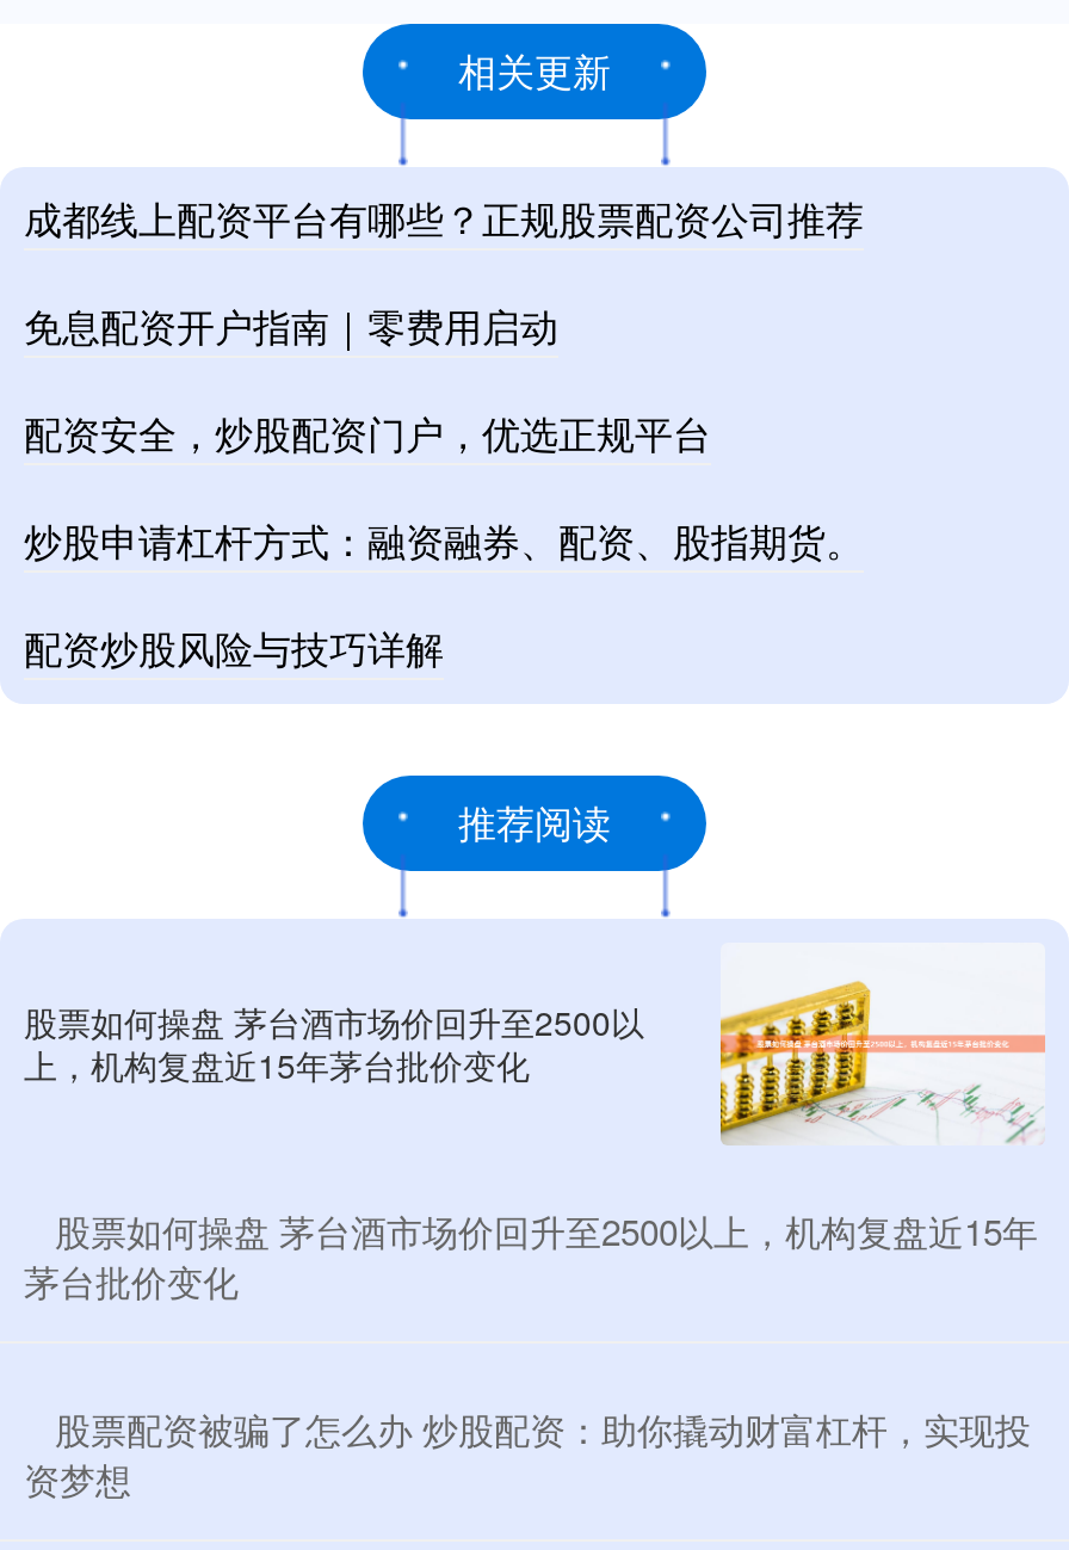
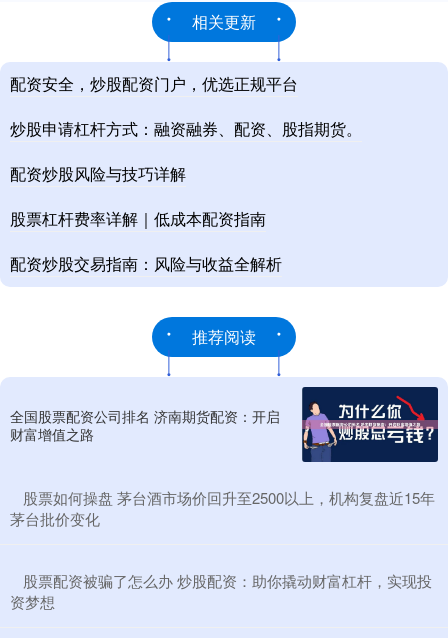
[24,191,864,353] 成都线上配资平台有哪些？正规股票配资公司推荐 | 免息配资开户指南｜零费用启动 -> none
moved [24,406,864,675] -> [10,72,362,185]: 配资安全，炒股配资门户，优选正规平台 | 炒股申请杠杆方式：融资融券、配资、股指期货。 | 配资炒股风险与技巧详解
none -> [10,207,282,275] 股票杠杆费率详解｜低成本配资指南 | 配资炒股交易指南：风险与收益全解析
[24,967,1045,1143] [image] | 股票如何操盘 茅台酒市场价回升至2500以 | 上，机构复盘近15年茅台批价变化 -> [10,386,439,463] [image] | 全国股票配资公司排名 济南期货配资：开启 | 财富增值之路

